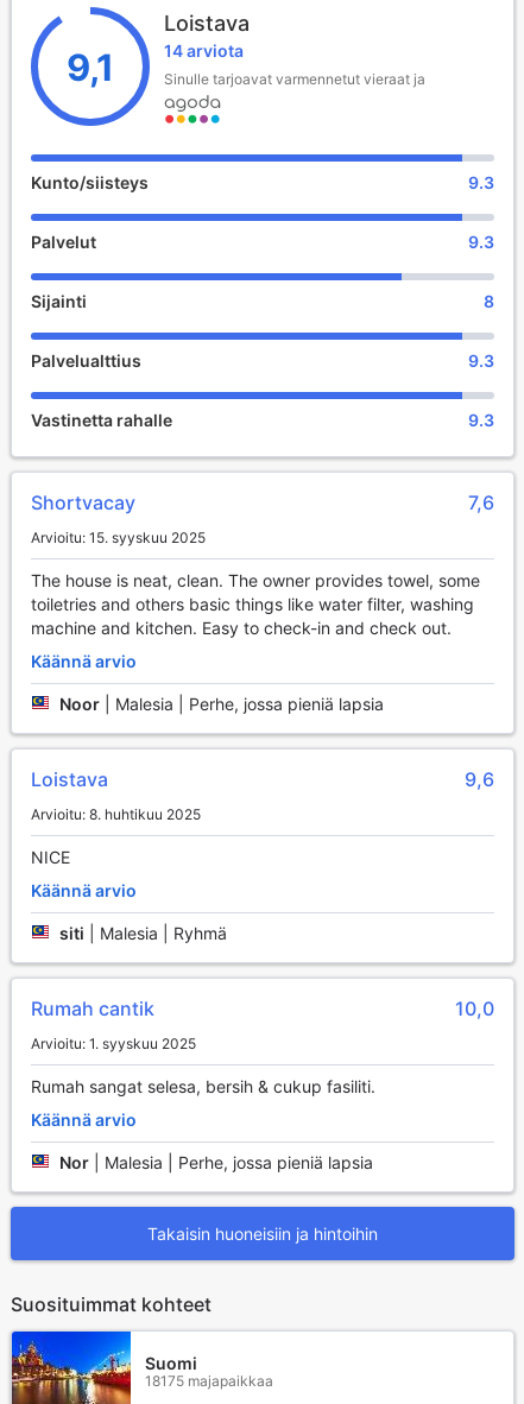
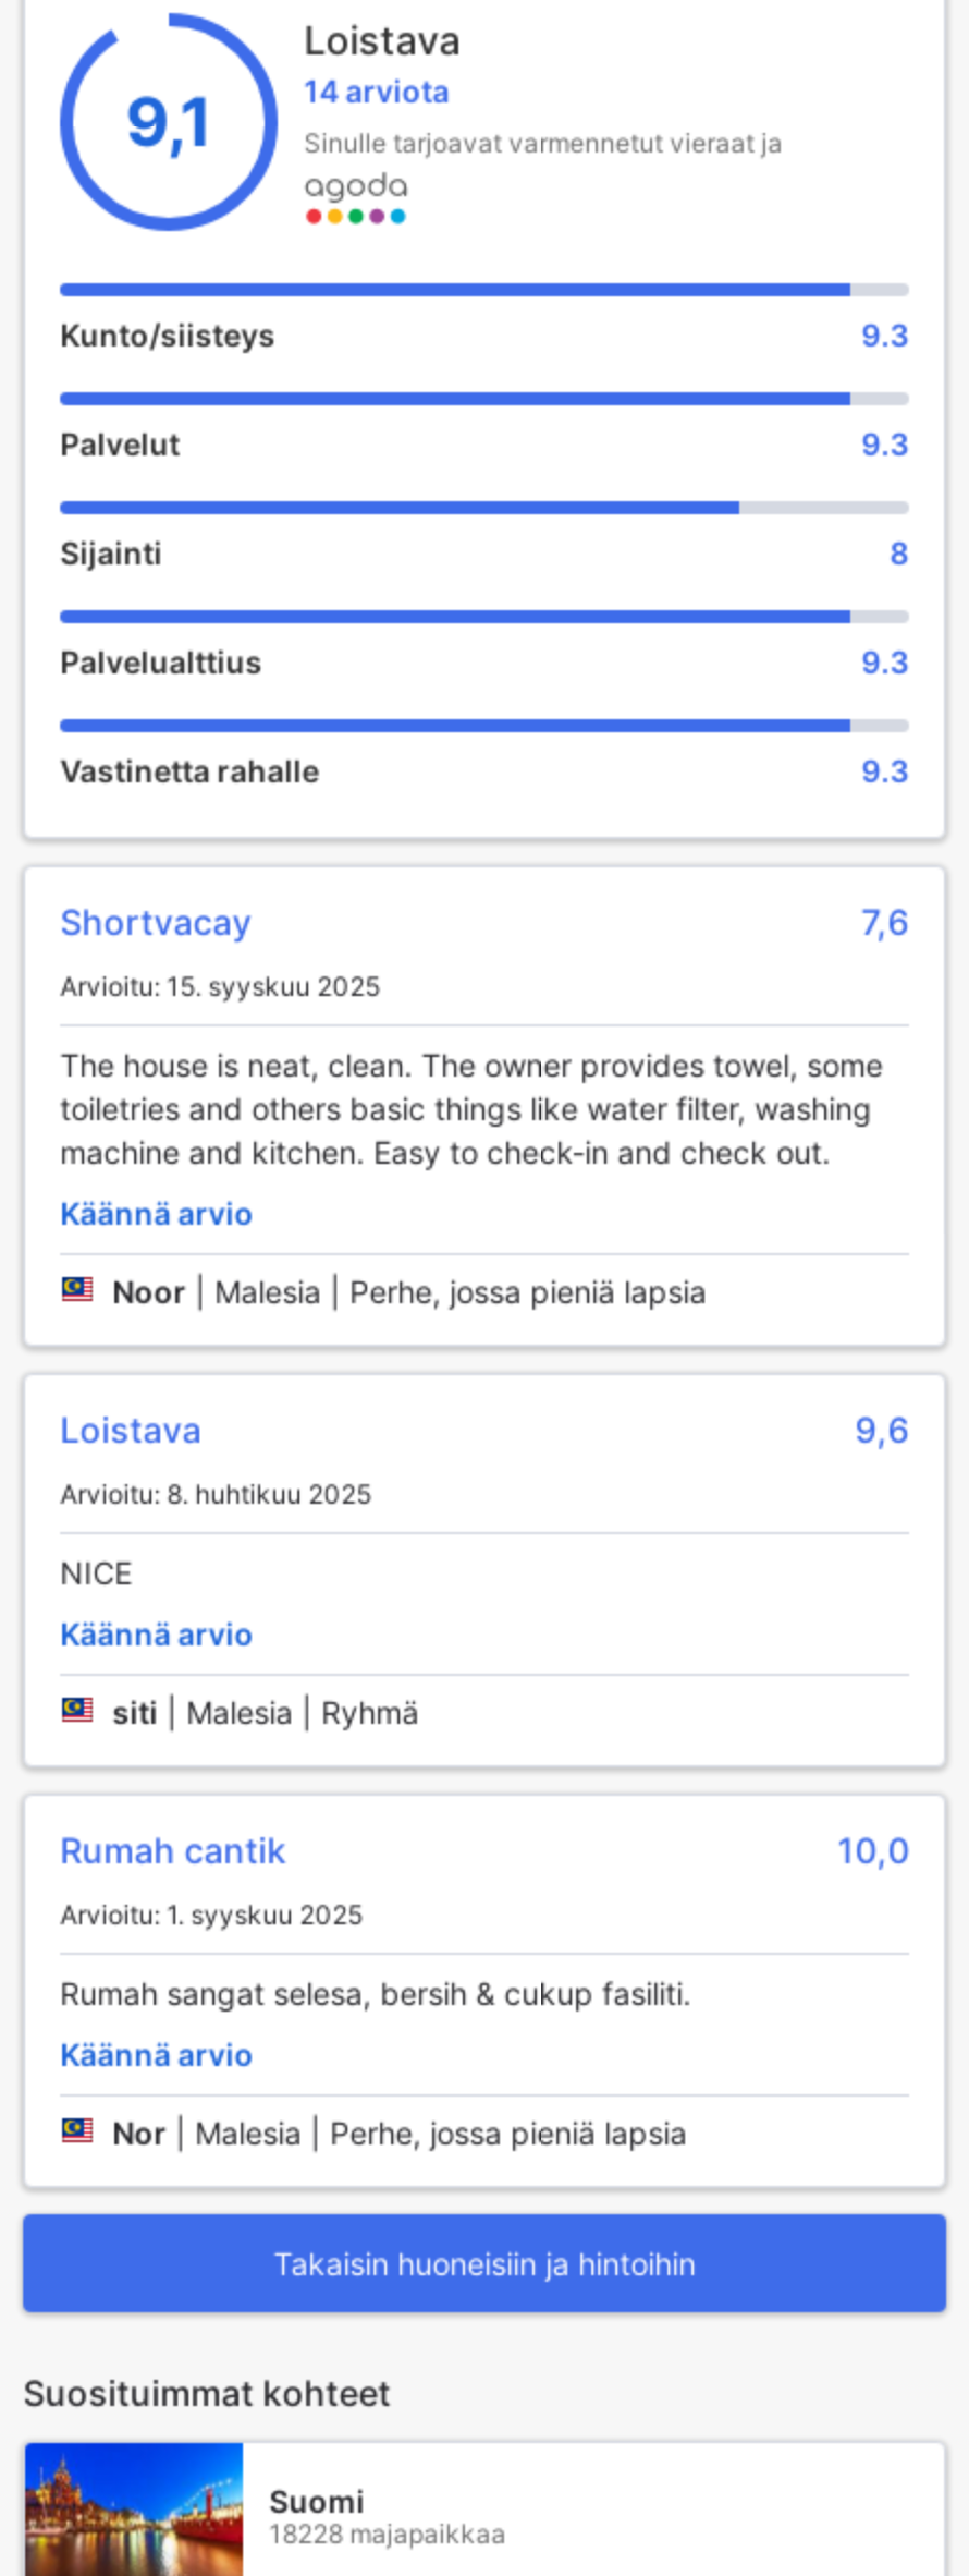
[145,1371,273,1389] 18175 majapaikkaa -> [269,2517,506,2549] 18228 majapaikkaa

